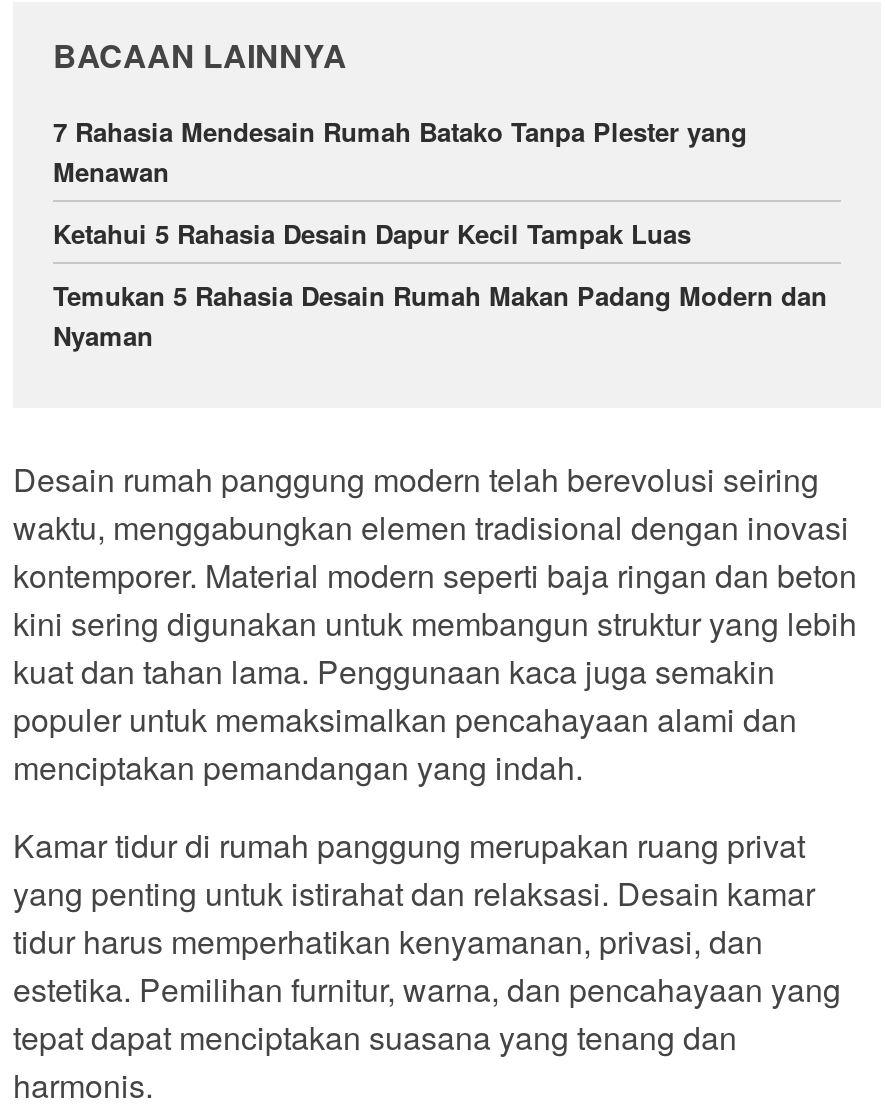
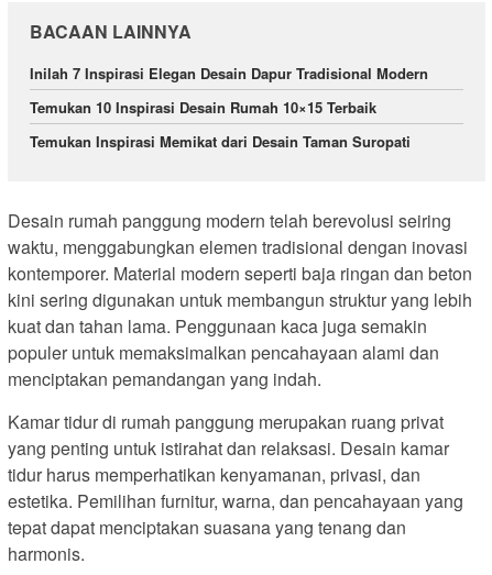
[53,112,747,190] 7 Rahasia Mendesain Rumah Batako Tanpa Plester yang | Menawan -> [30,63,428,84] Inilah 7 Inspirasi Elegan Desain Dapur Tradisional Modern
[53,214,691,252] Ketahui 5 Rahasia Desain Dapur Kecil Tampak Luas -> [30,97,376,118] Temukan 10 Inspirasi Desain Rumah 10×15 Terbaik
[53,276,827,354] Temukan 5 Rahasia Desain Rumah Makan Padang Modern dan | Nyaman -> [30,131,411,152] Temukan Inspirasi Memikat dari Desain Taman Suropati

